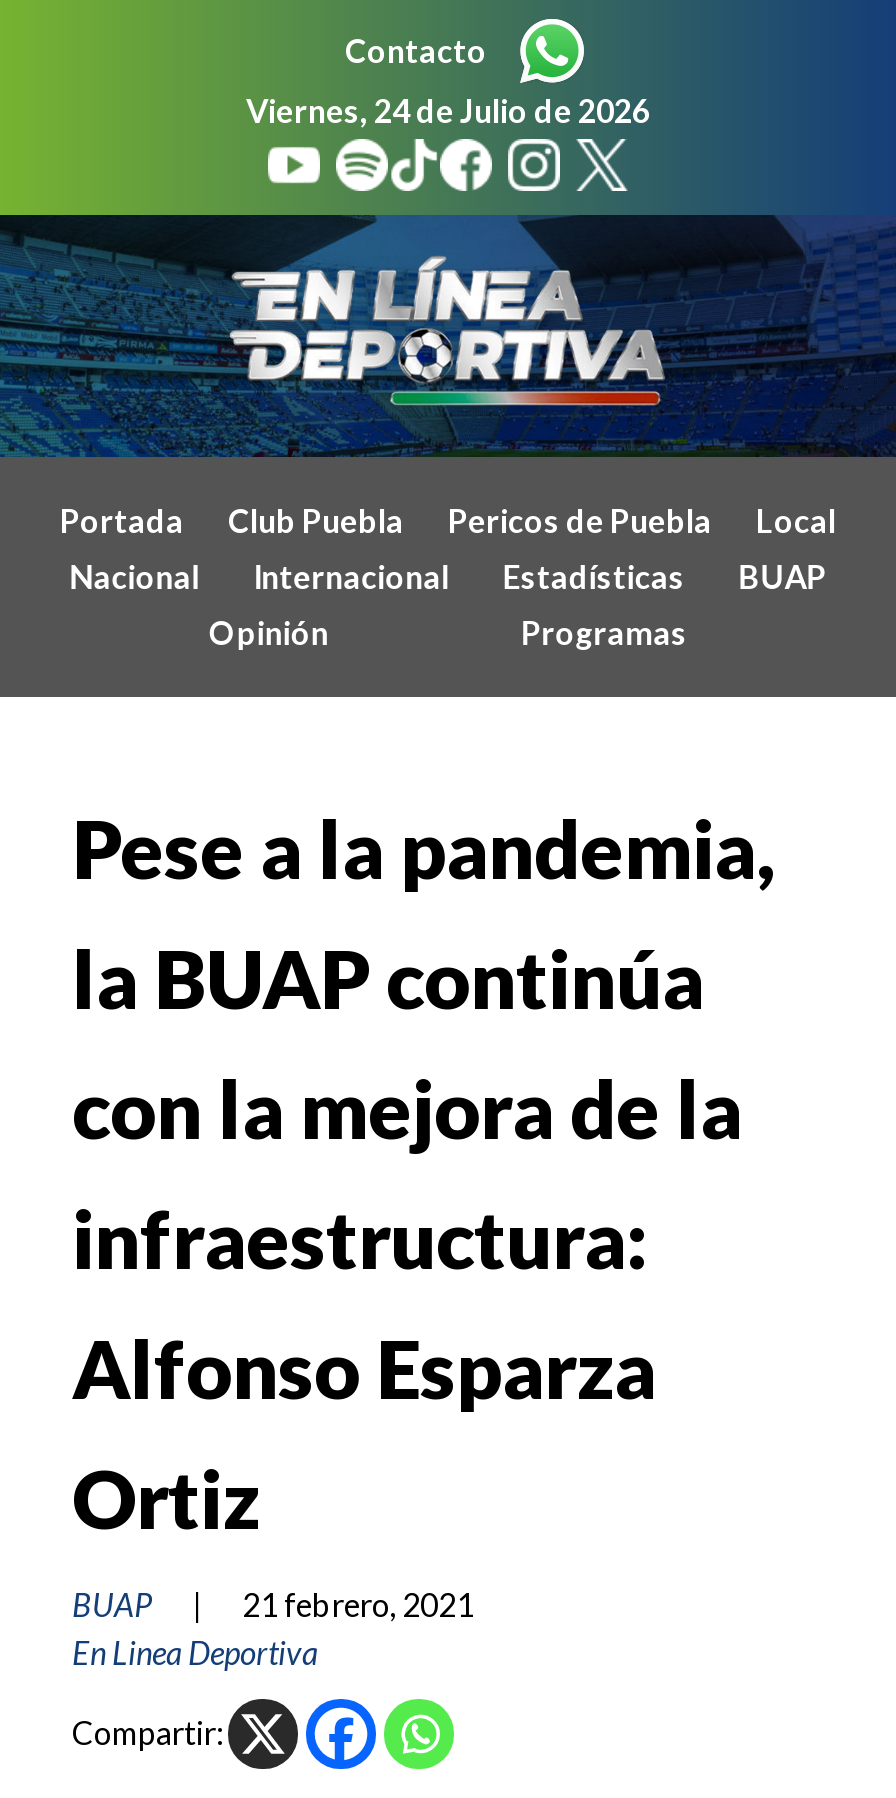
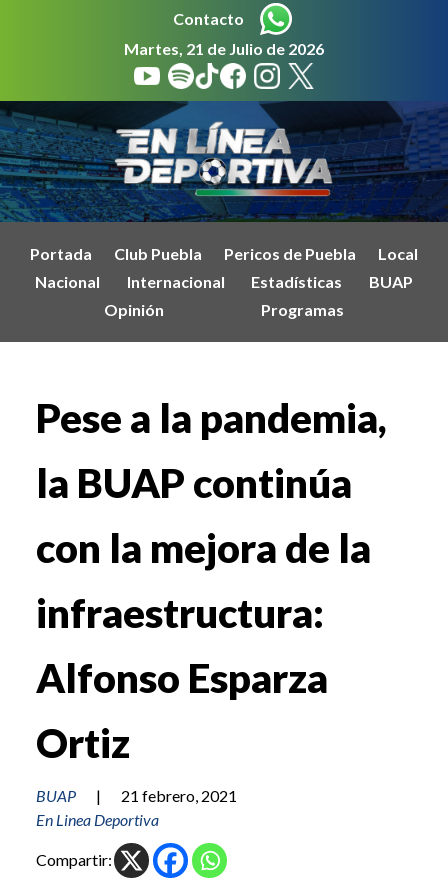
[246,91,650,129] Viernes, 24 de Julio de 2026 -> [124,39,324,58] Martes, 21 de Julio de 2026

